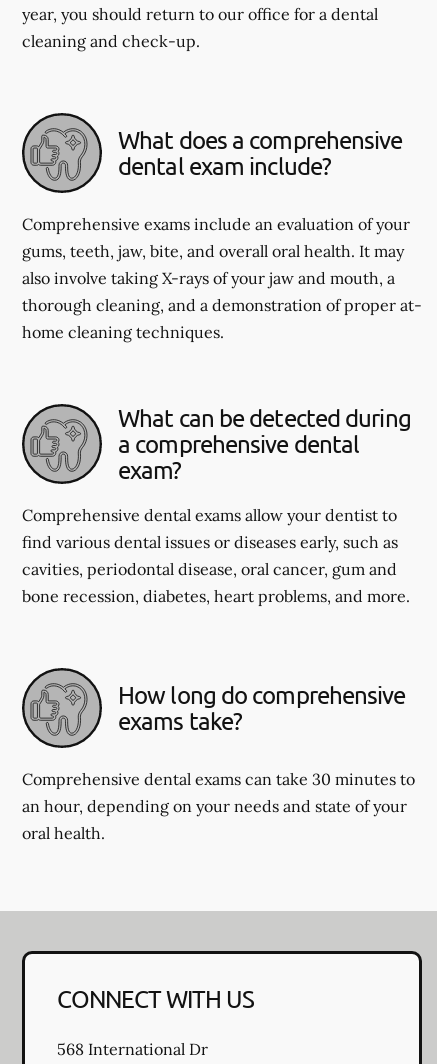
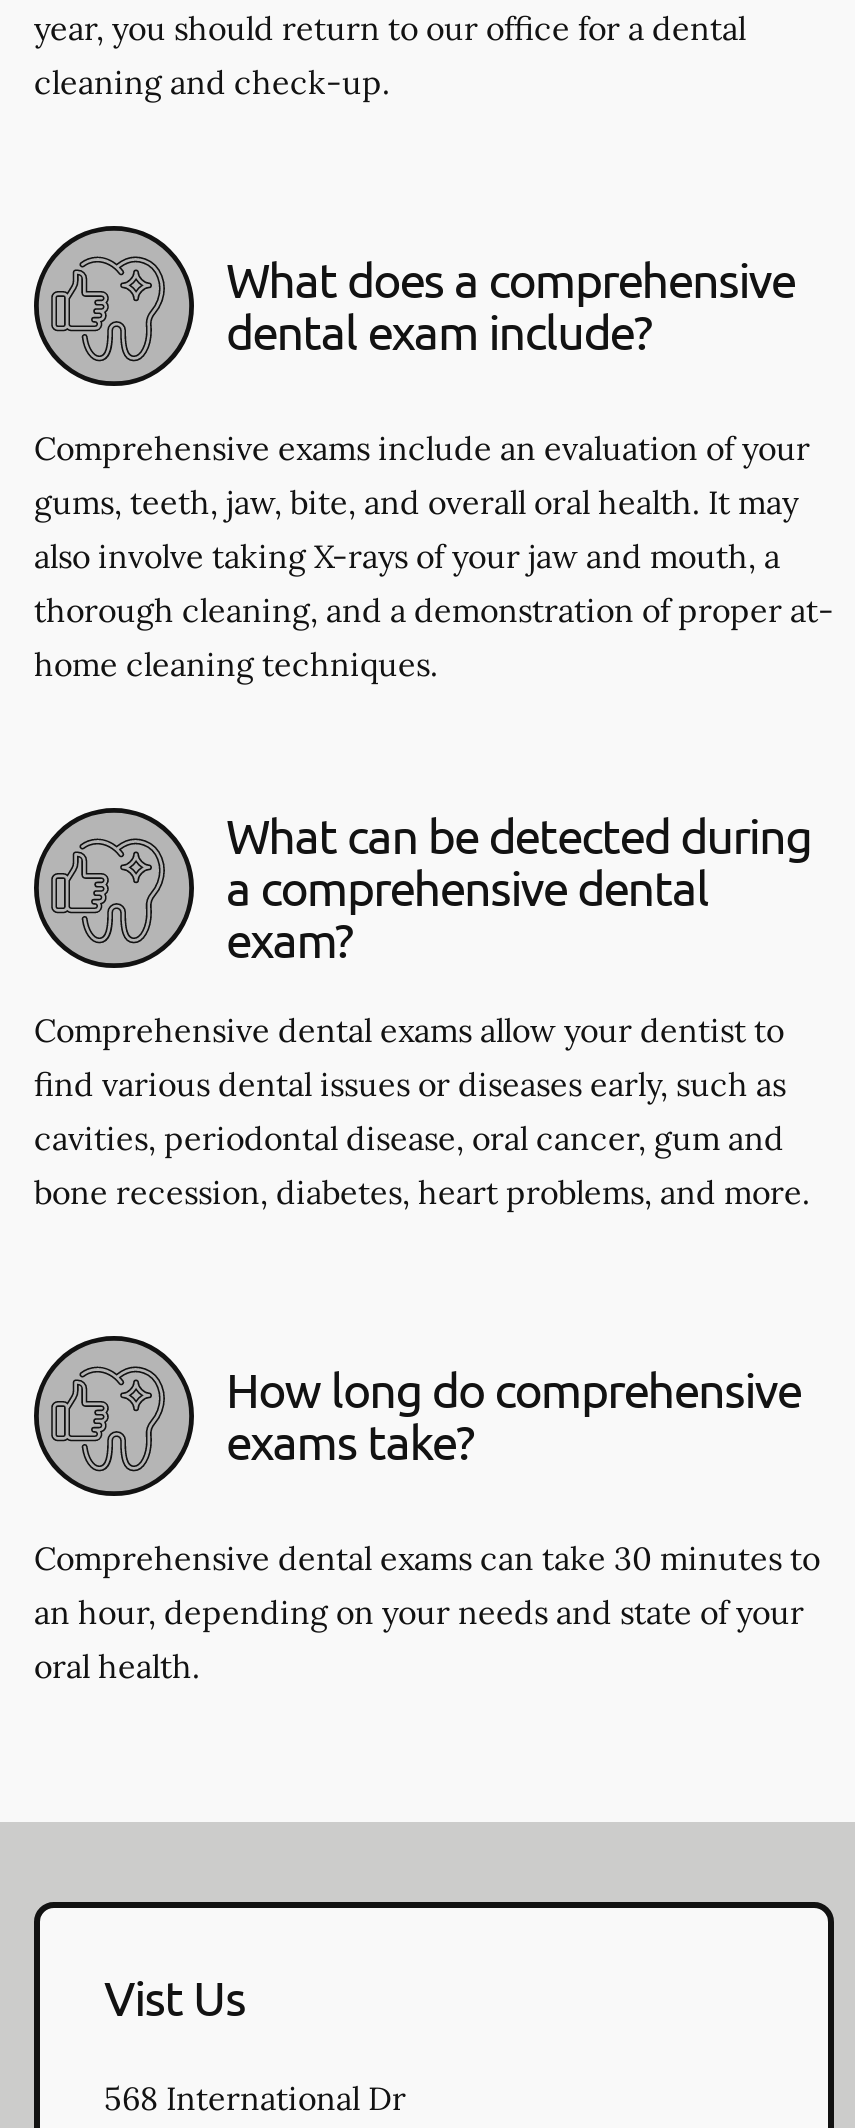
[57,984,254,1013] CONNECT WITH US -> [104,1968,245,2026] Vist Us

